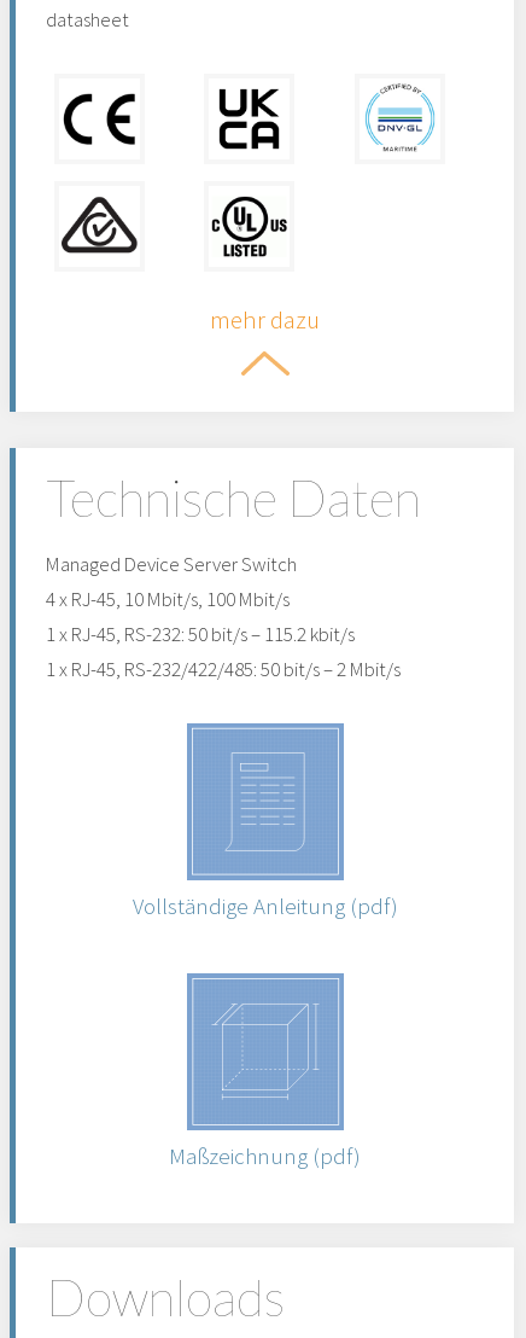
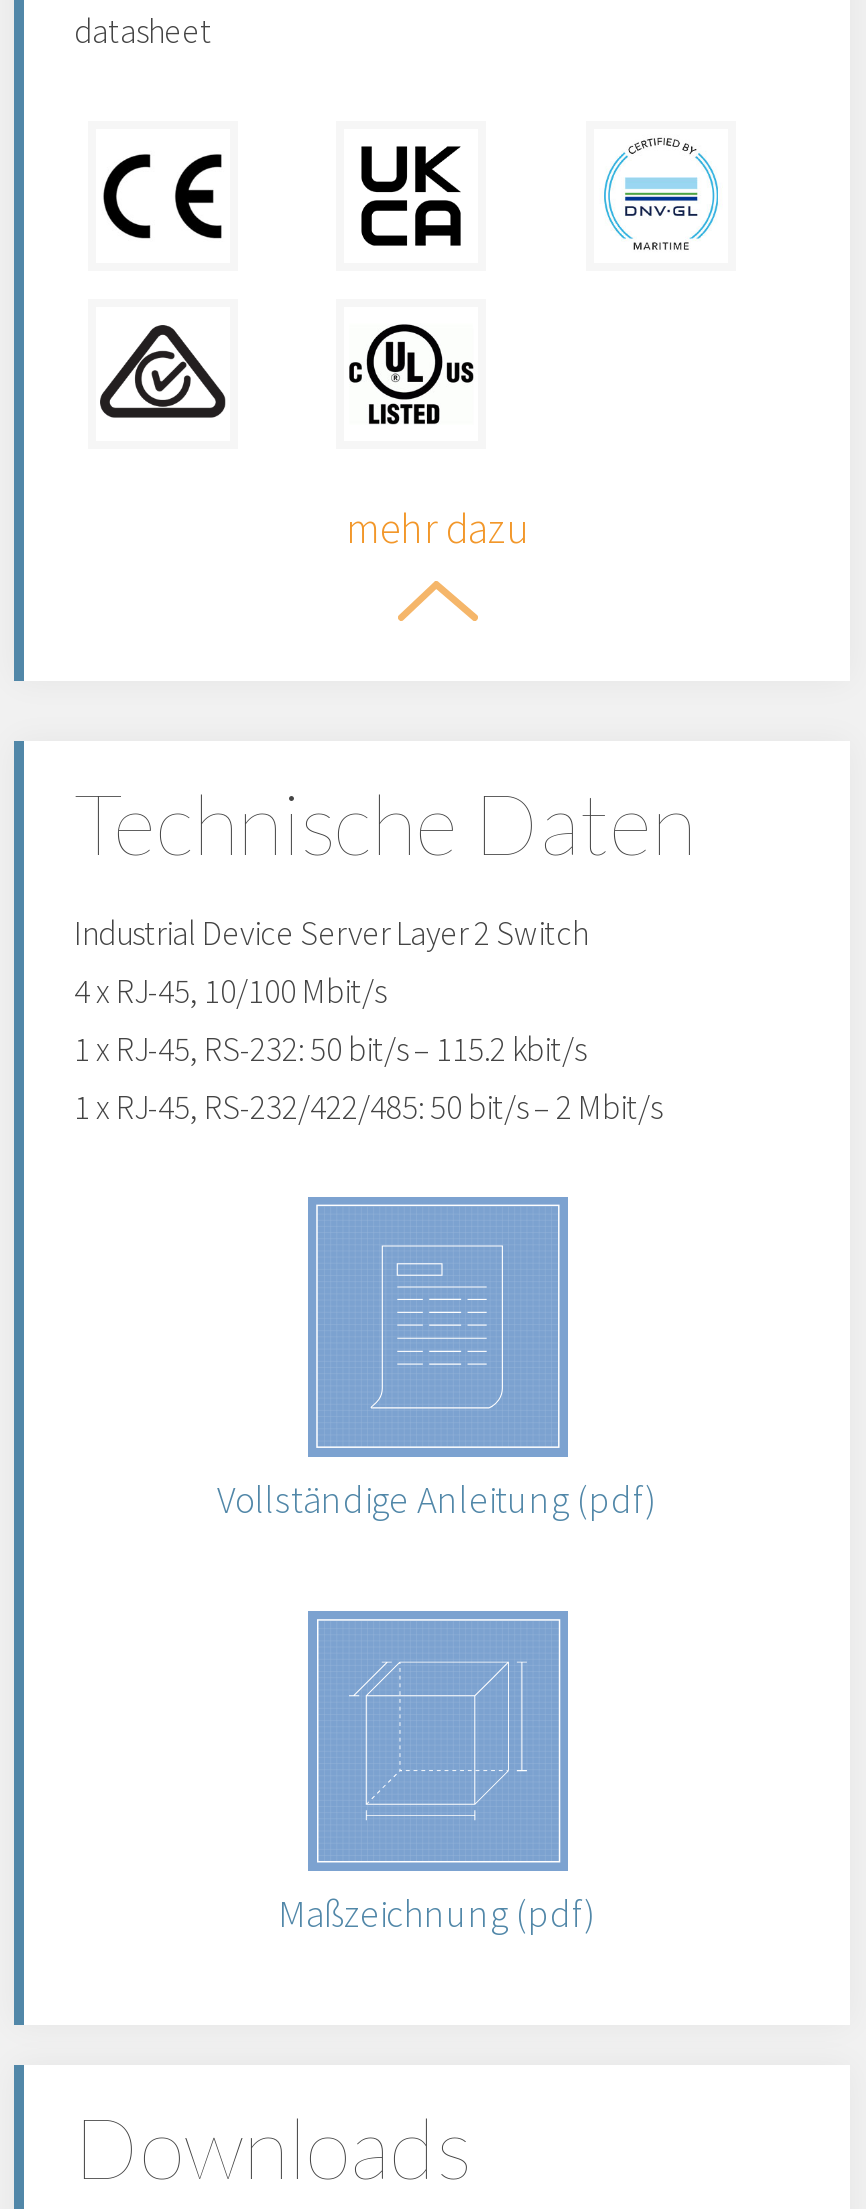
[46,551,297,612] Managed Device Server Switch | 4 x RJ-45, 10 Mbit/s, 100 Mbit/s -> [74,911,588,1013] Industrial Device Server Layer 2 Switch | 4 x RJ-45, 10/100 Mbit/s

